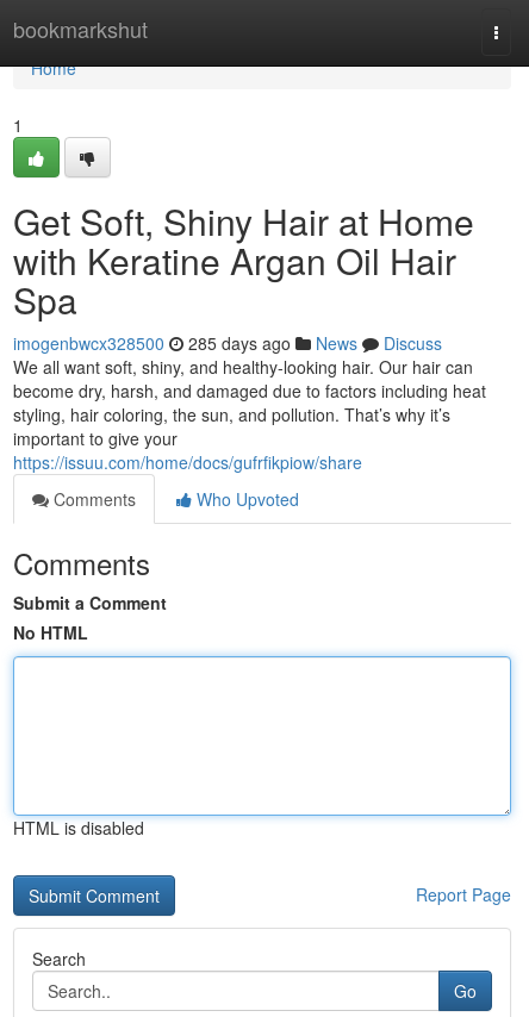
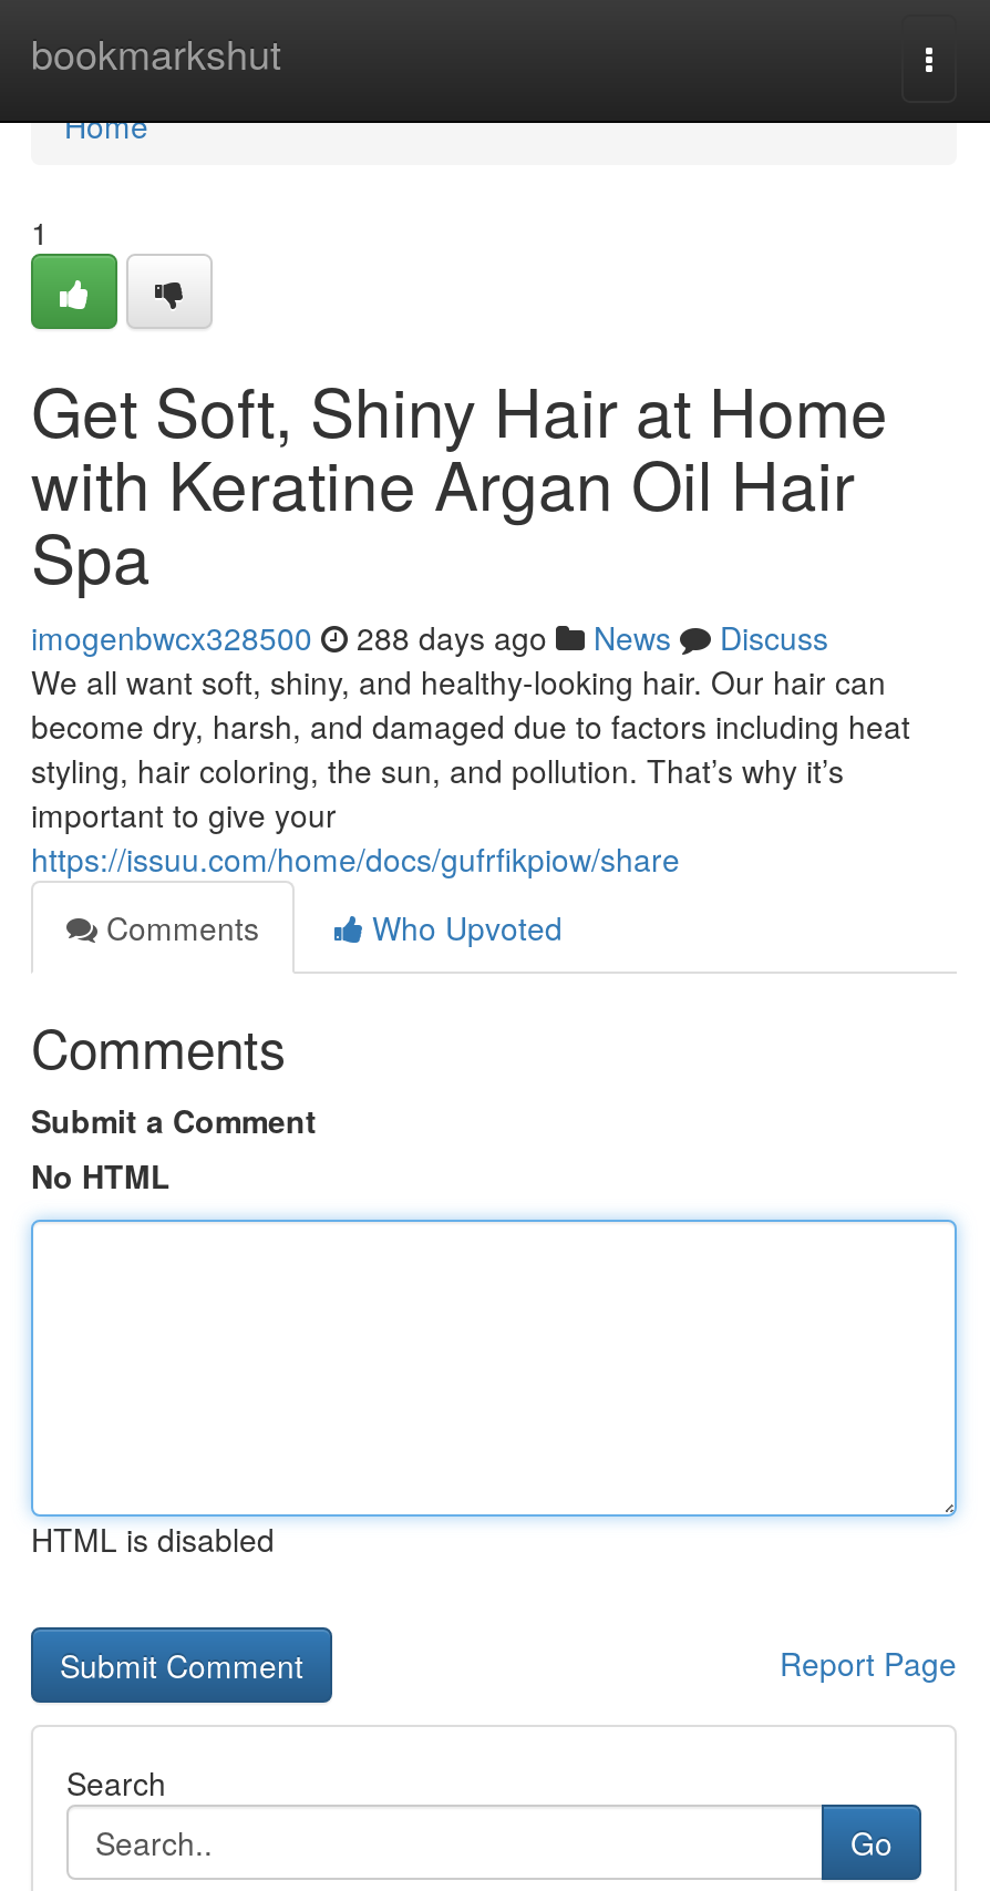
[13,331,442,355] imogenbwcx328500 285 days ago News Discuss -> [31,615,828,659] imogenbwcx328500 288 days ago News Discuss

